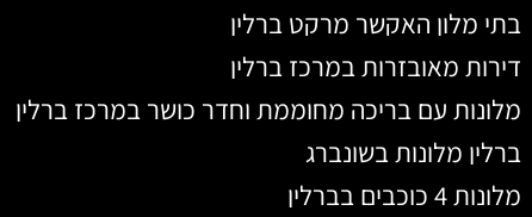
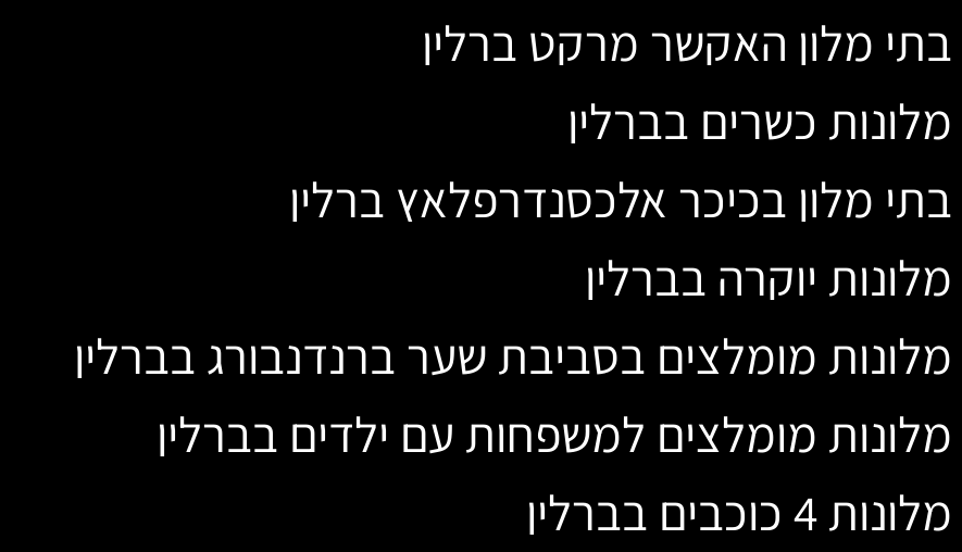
[16,49,521,170] דירות מאובזרות במרכז ברלין | מלונות עם בריכה מחוממת וחדר כושר במרכז ברלין | ברלין מלונות בשונברג -> [74,89,952,467] מלונות כשרים בברלין | בתי מלון בכיכר אלכסנדרפלאץ ברלין | מלונות יוקרה בברלין | מלונות מומלצים בסביבת שער ברנדנבורג בברלין | מלונות מומלצים למשפחות עם ילדים בברלין

